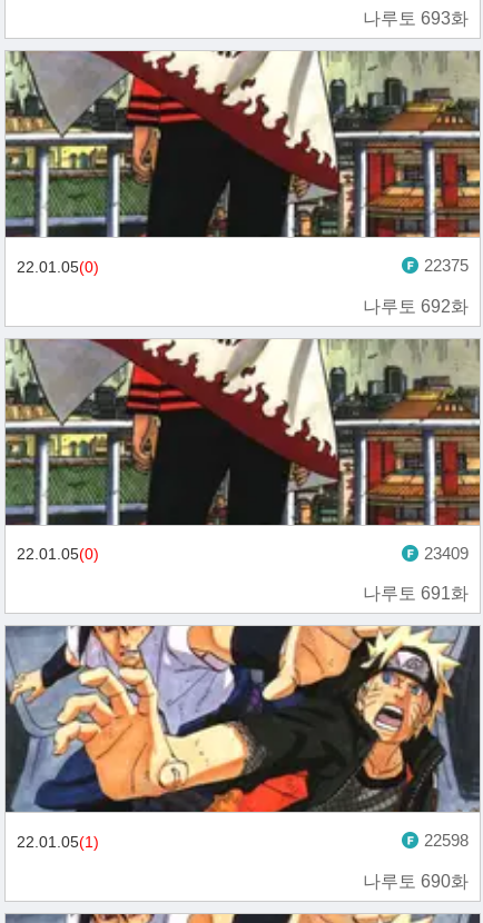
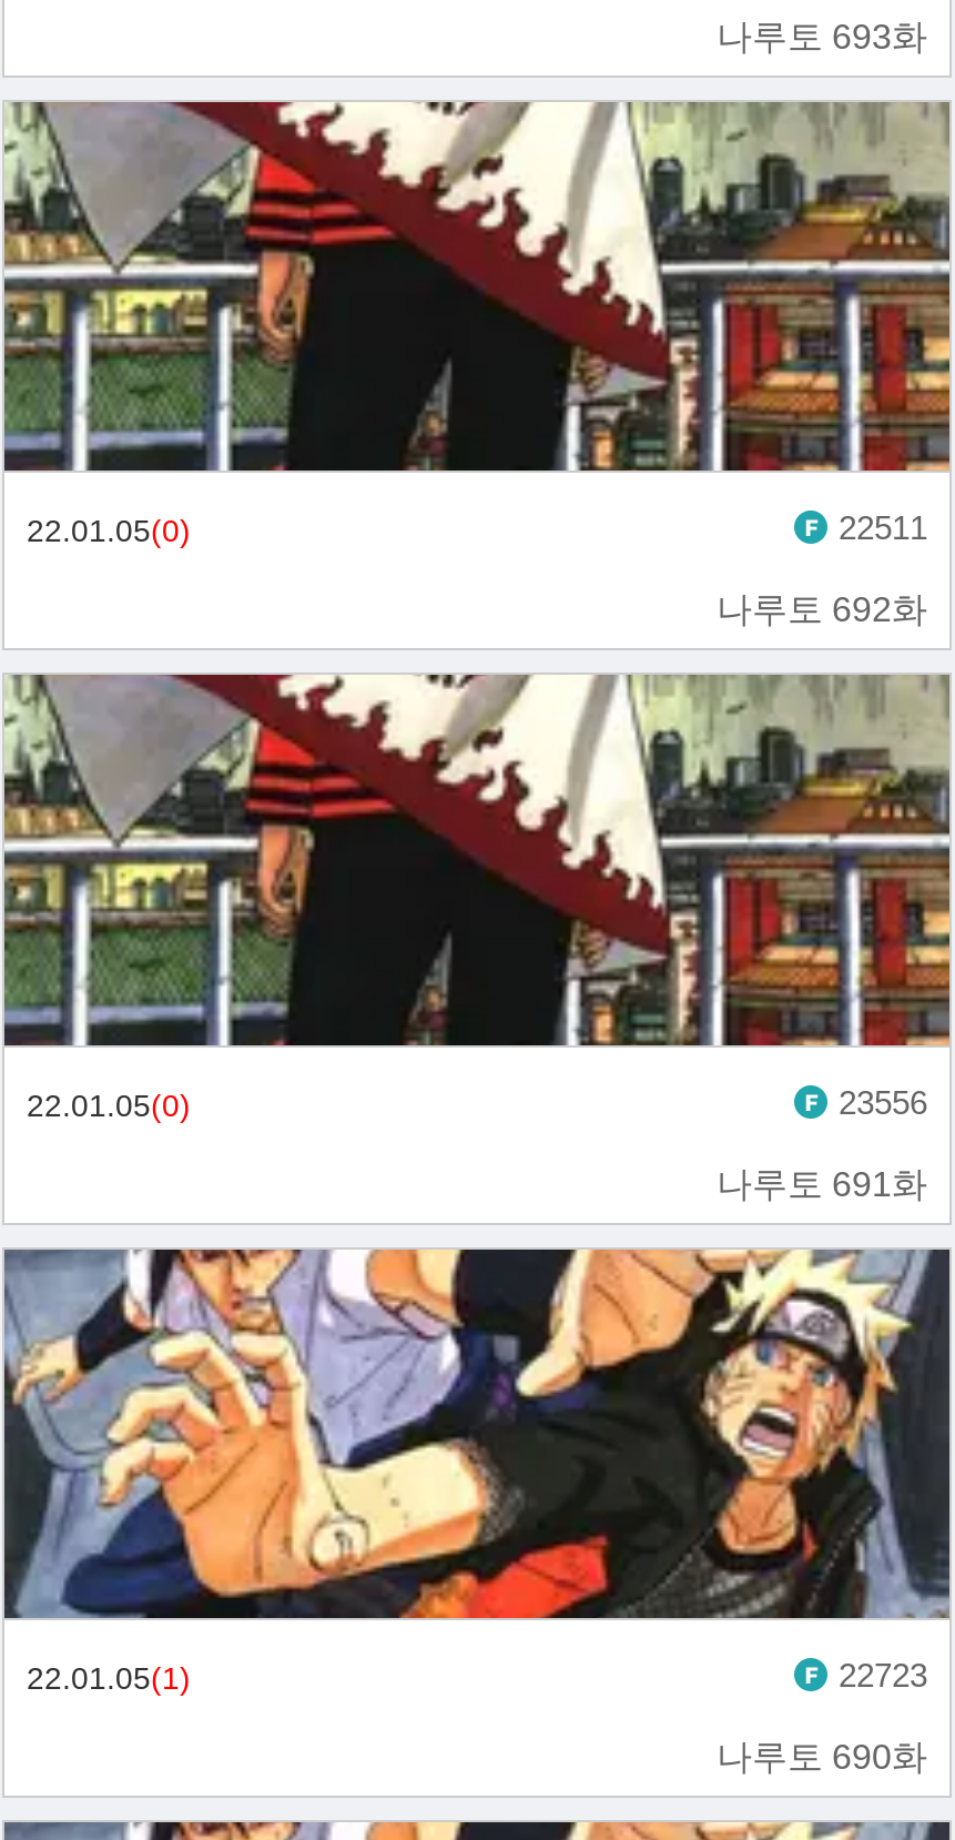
[424,256,469,275] 22375 -> [839,508,927,546] 22511
[424,543,469,562] 23409 -> [839,1082,927,1120] 23556
[424,831,469,850] 22598 -> [839,1656,927,1694] 22723

